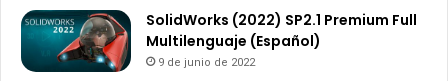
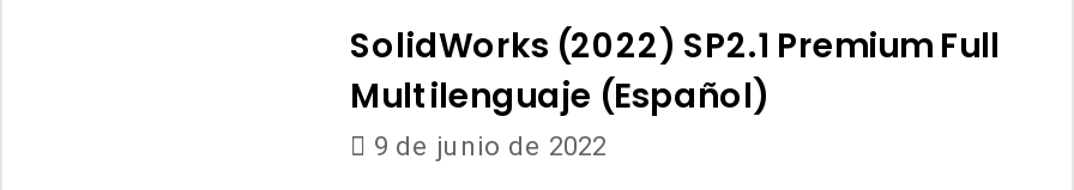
[20,9,132,73] [image] -> none

